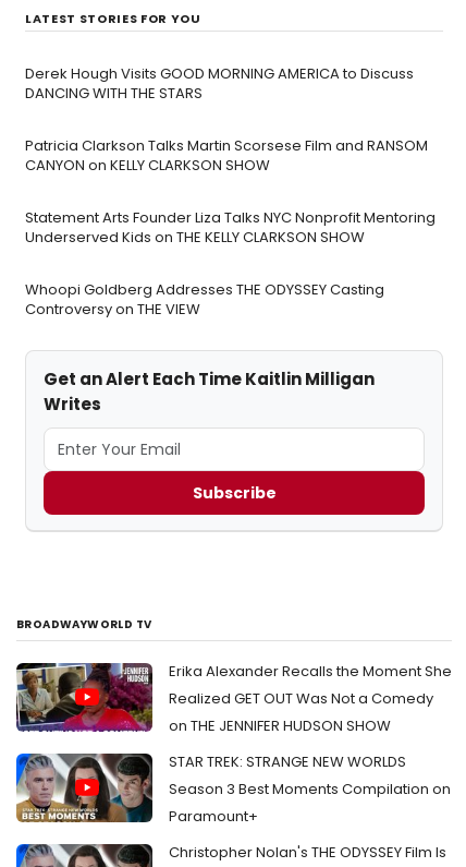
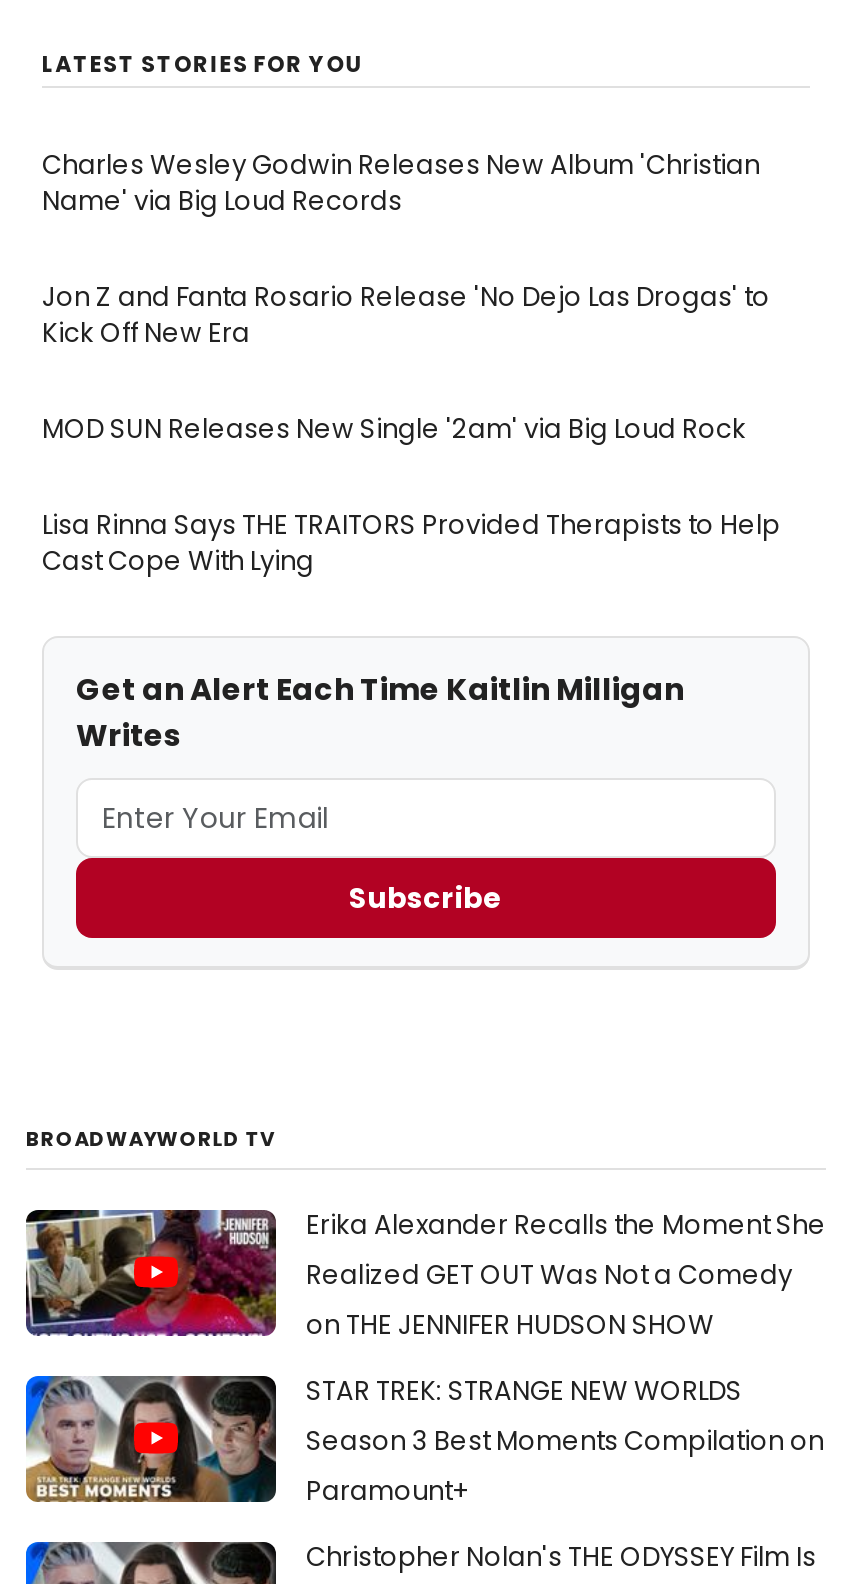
[25,63,414,104] Derek Hough Visits GOOD MORNING AMERICA to Discuss | DANCING WITH THE STARS -> [42,146,760,220] Charles Wesley Godwin Releases New Album 'Christian | Name' via Big Loud Records
[25,135,428,176] Patricia Clarkson Talks Martin Scorsese Film and RANSOM | CANYON on KELLY CLARKSON SHOW -> [42,278,770,352] Jon Z and Fanta Rosario Release 'No Dejo Las Drogas' to | Kick Off New Era
[25,207,436,248] Statement Arts Founder Liza Talks NYC Nonprofit Mentoring | Underserved Kids on THE KELLY CLARKSON SHOW -> [42,410,746,448] MOD SUN Releases New Single '2am' via Big Loud Rock
[25,279,384,320] Whoopi Goldberg Addresses THE ODYSSEY Casting | Controversy on THE VIEW -> [42,506,780,580] Lisa Rinna Says THE TRAITORS Provided Therapists to Help | Cast Cope With Lying

